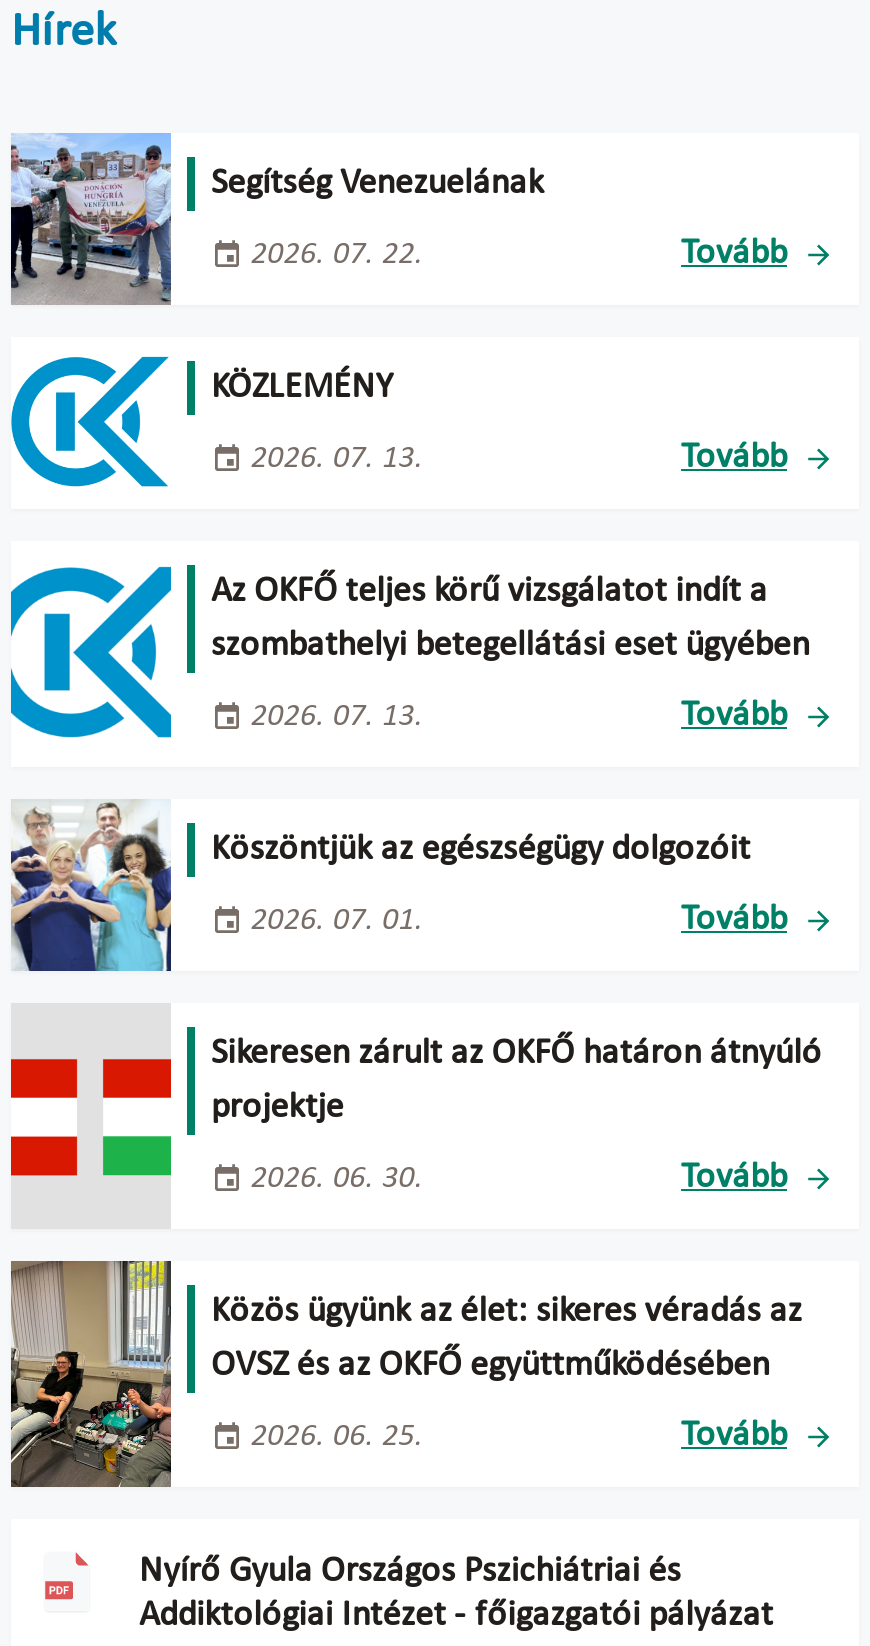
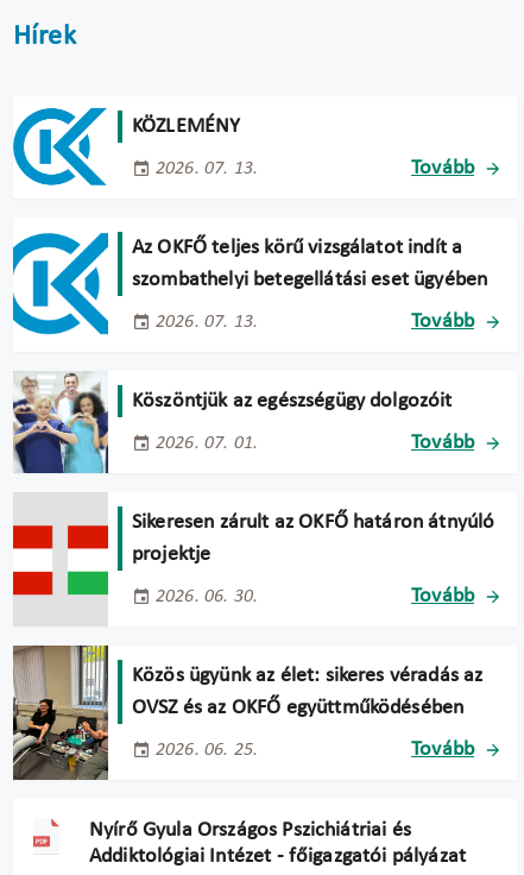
[9,131,787,307] [image] | Segítség Venezuelának | 2026. 07. 22. | Tovább -> none

